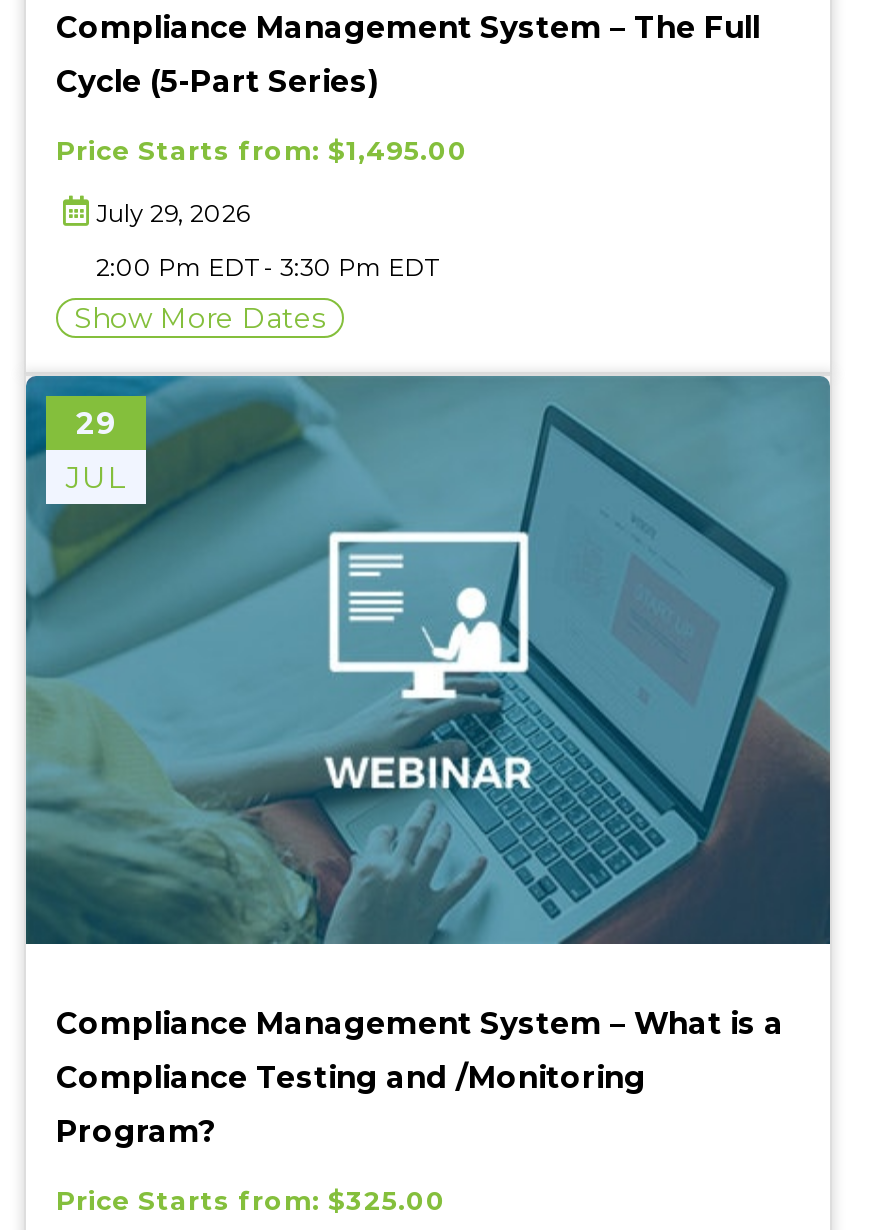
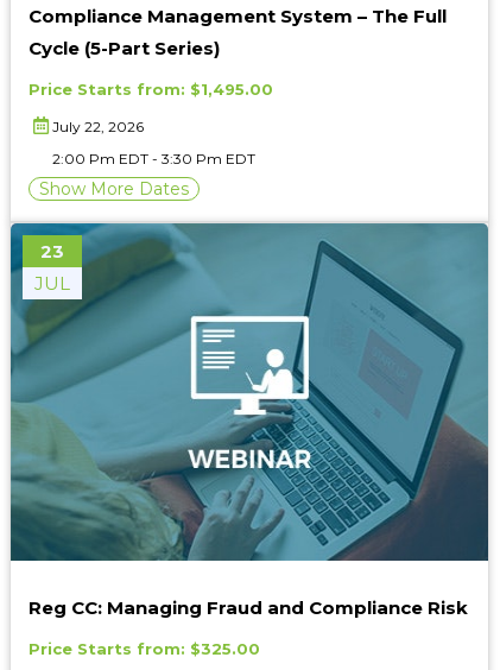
[96,198,250,228] July 29, 2026 -> [52,117,144,135] July 22, 2026
[76,404,116,442] 29 -> [40,240,64,262] 23
[56,1004,784,1150] Compliance Management System – What is a | Compliance Testing and /Monitoring | Program? -> [29,596,468,619] Reg CC: Managing Fraud and Compliance Risk

